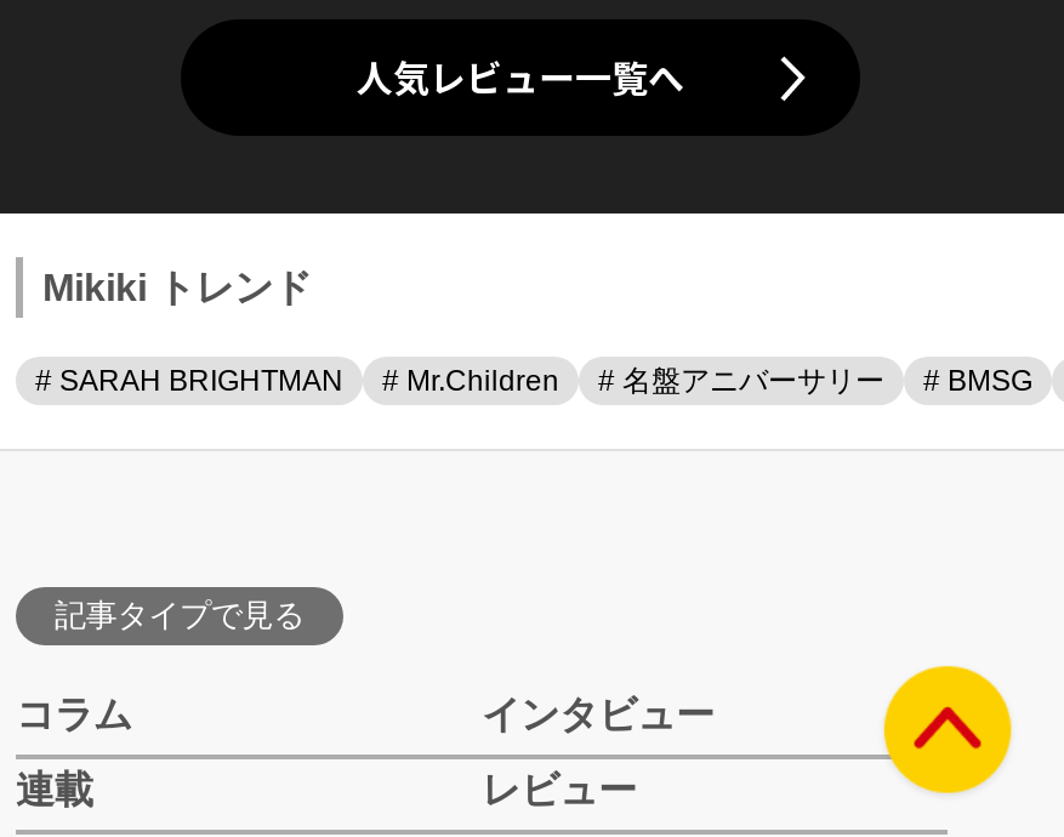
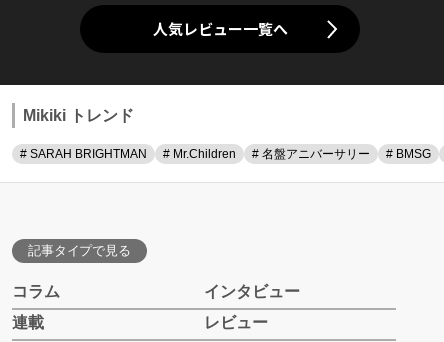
[882,662,1013,796] [image] -> none

